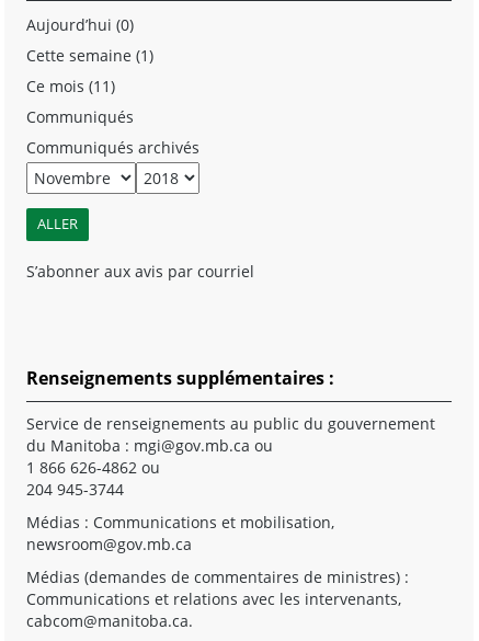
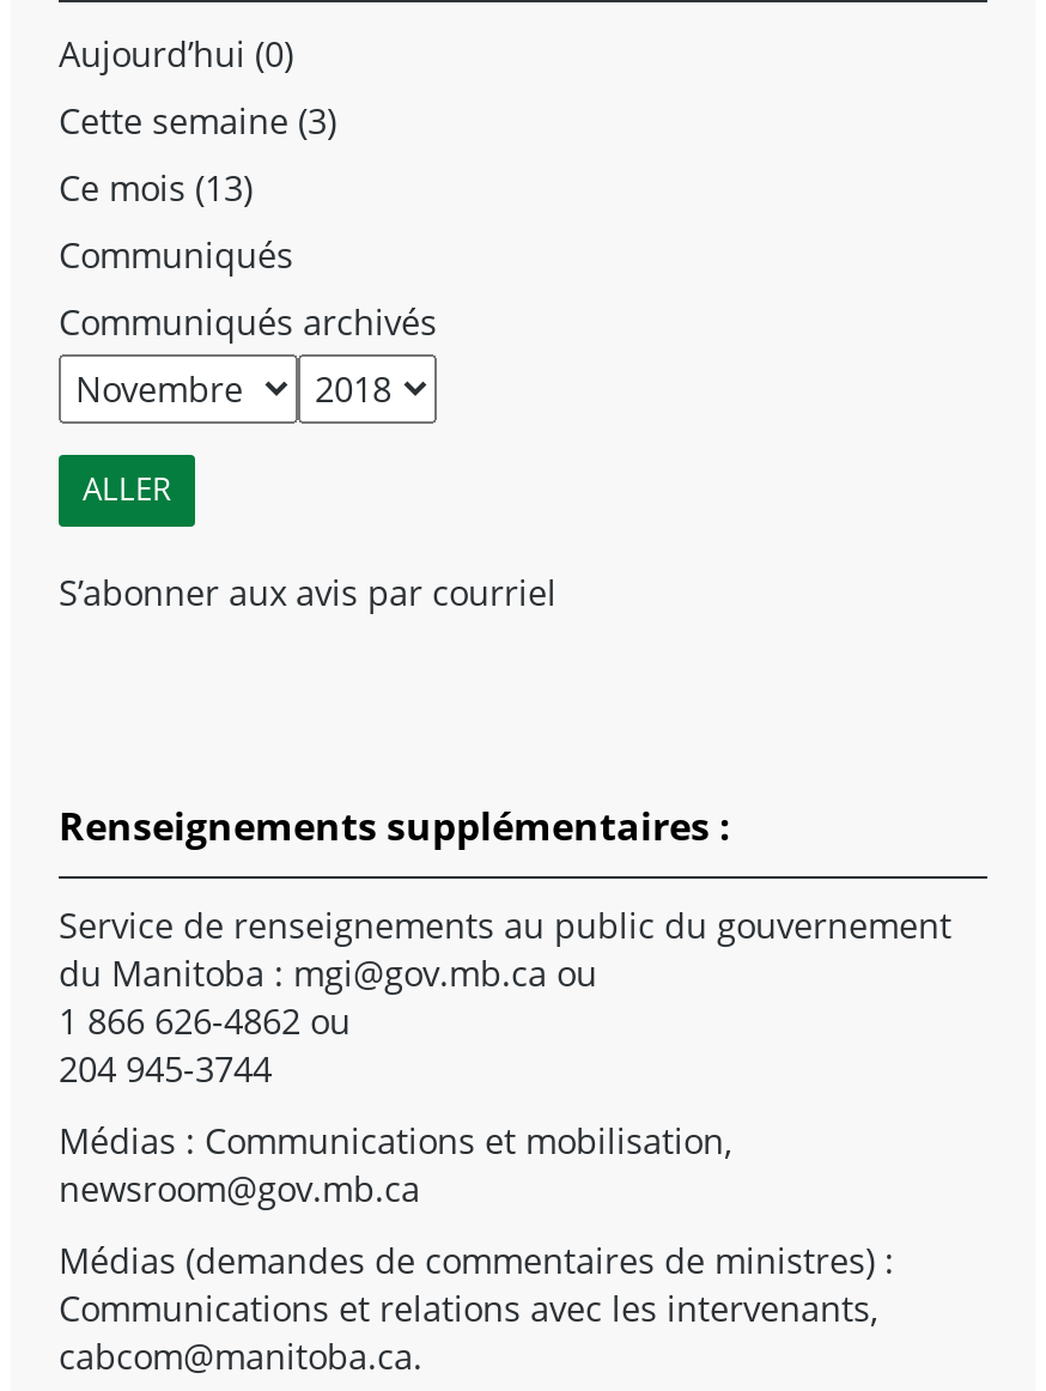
[26,45,153,66] Cette semaine (1) -> [59,98,336,143] Cette semaine (3)
[26,75,115,96] Ce mois (11) -> [59,165,253,210] Ce mois (13)

